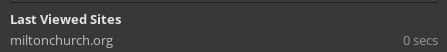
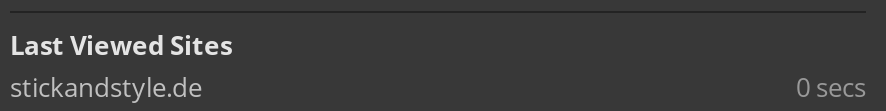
[10,31,113,49] miltonchurch.org -> [10,70,202,106] stickandstyle.de

